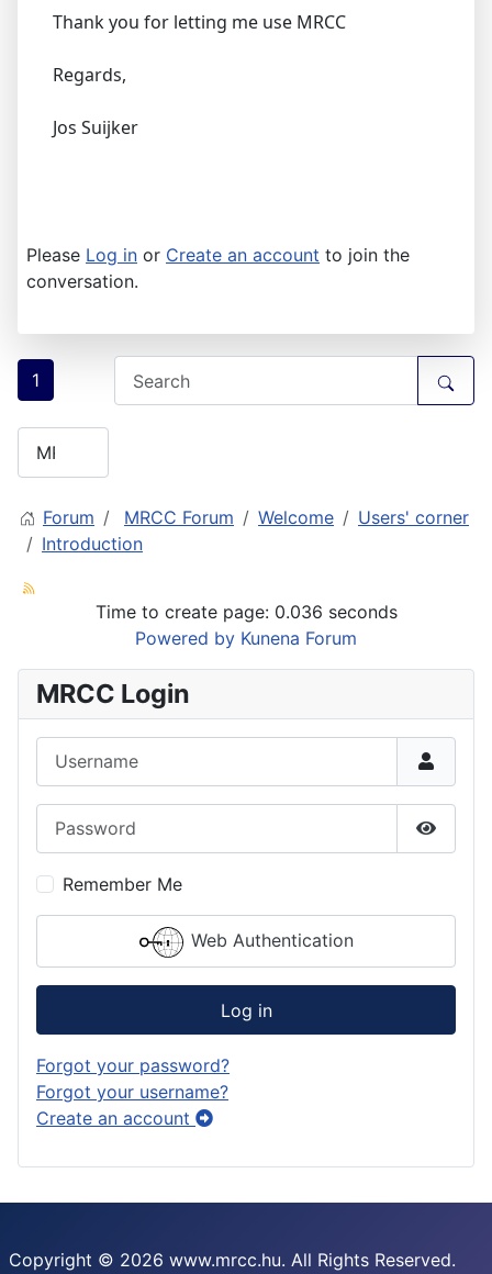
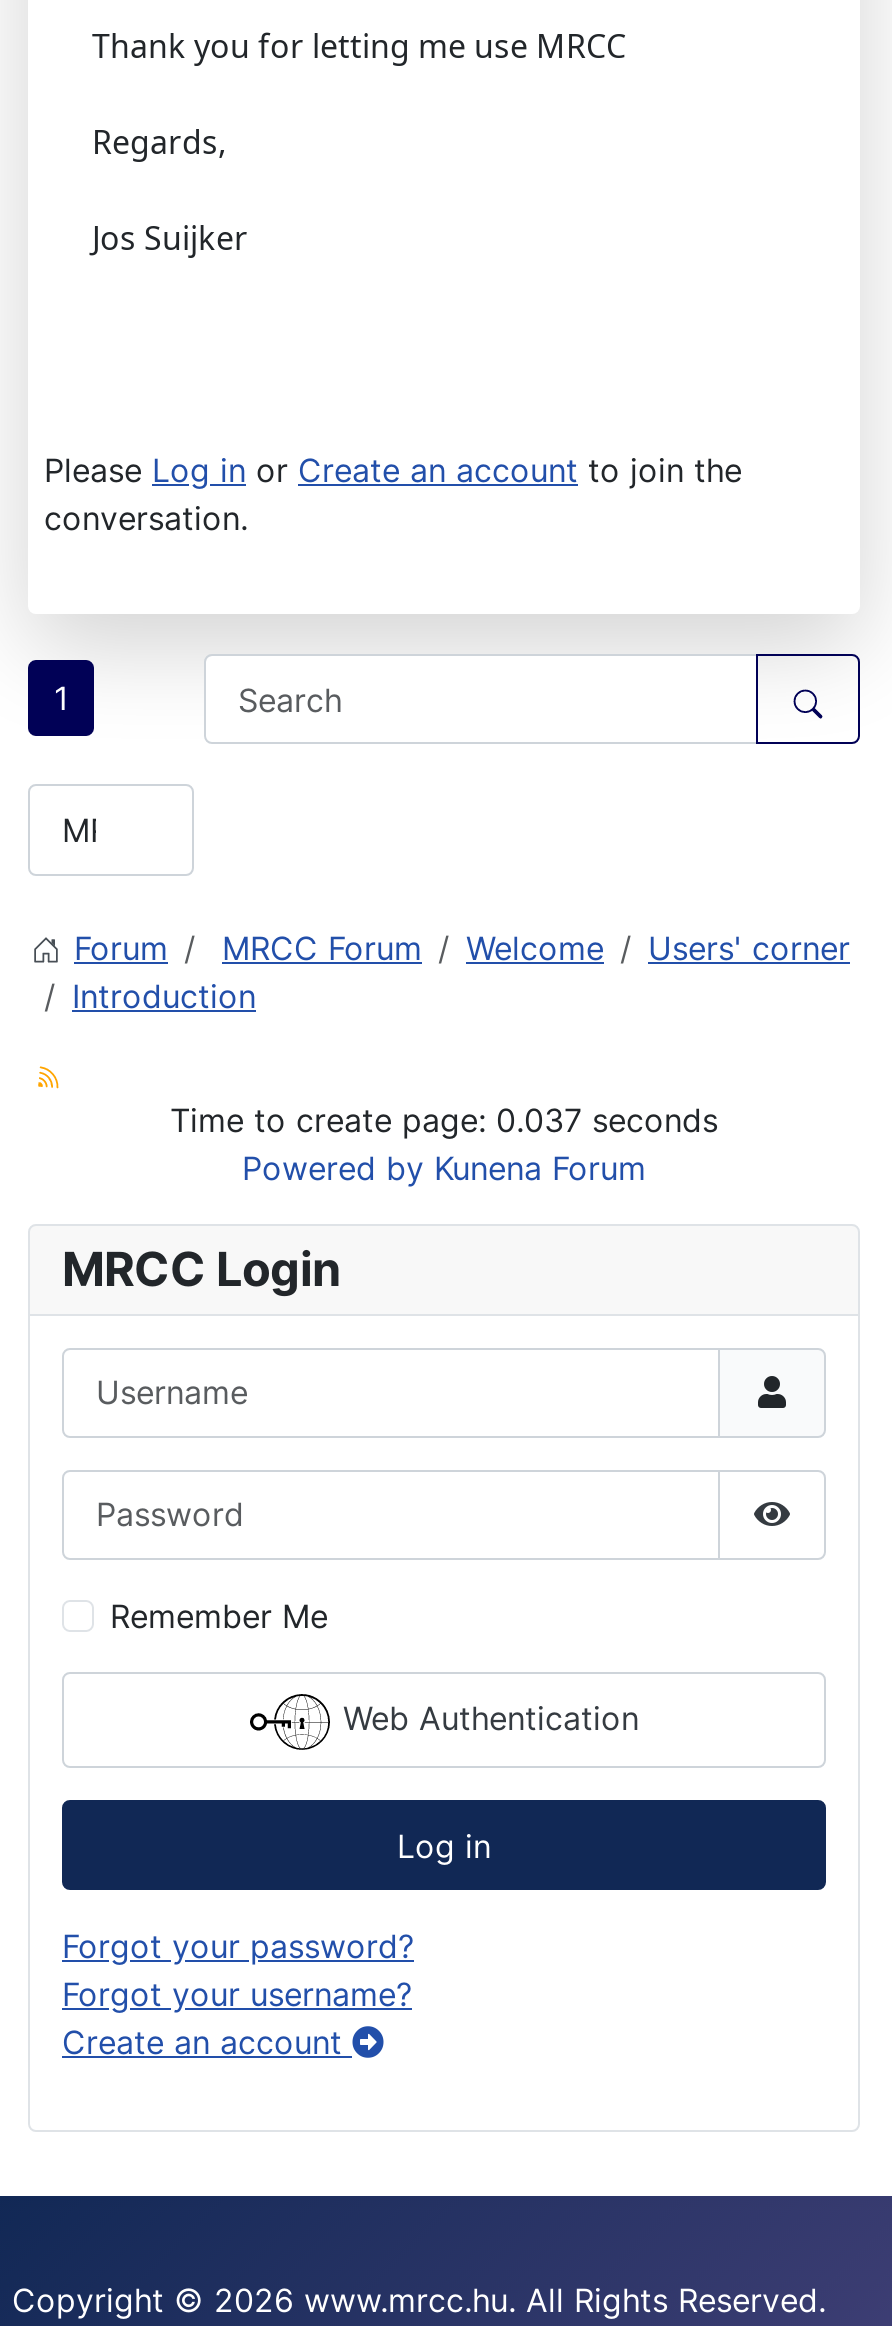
[95,600,397,622] Time to create page: 0.036 seconds -> [170,1099,718,1139] Time to create page: 0.037 seconds

